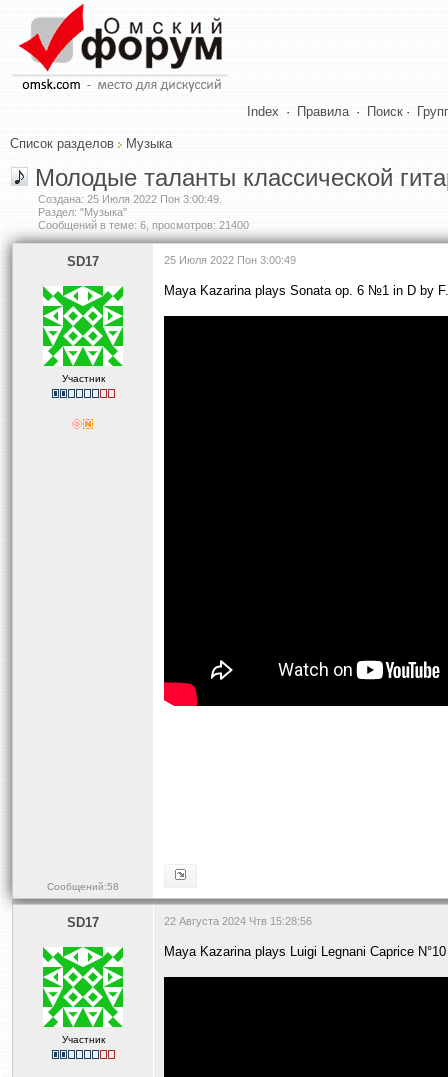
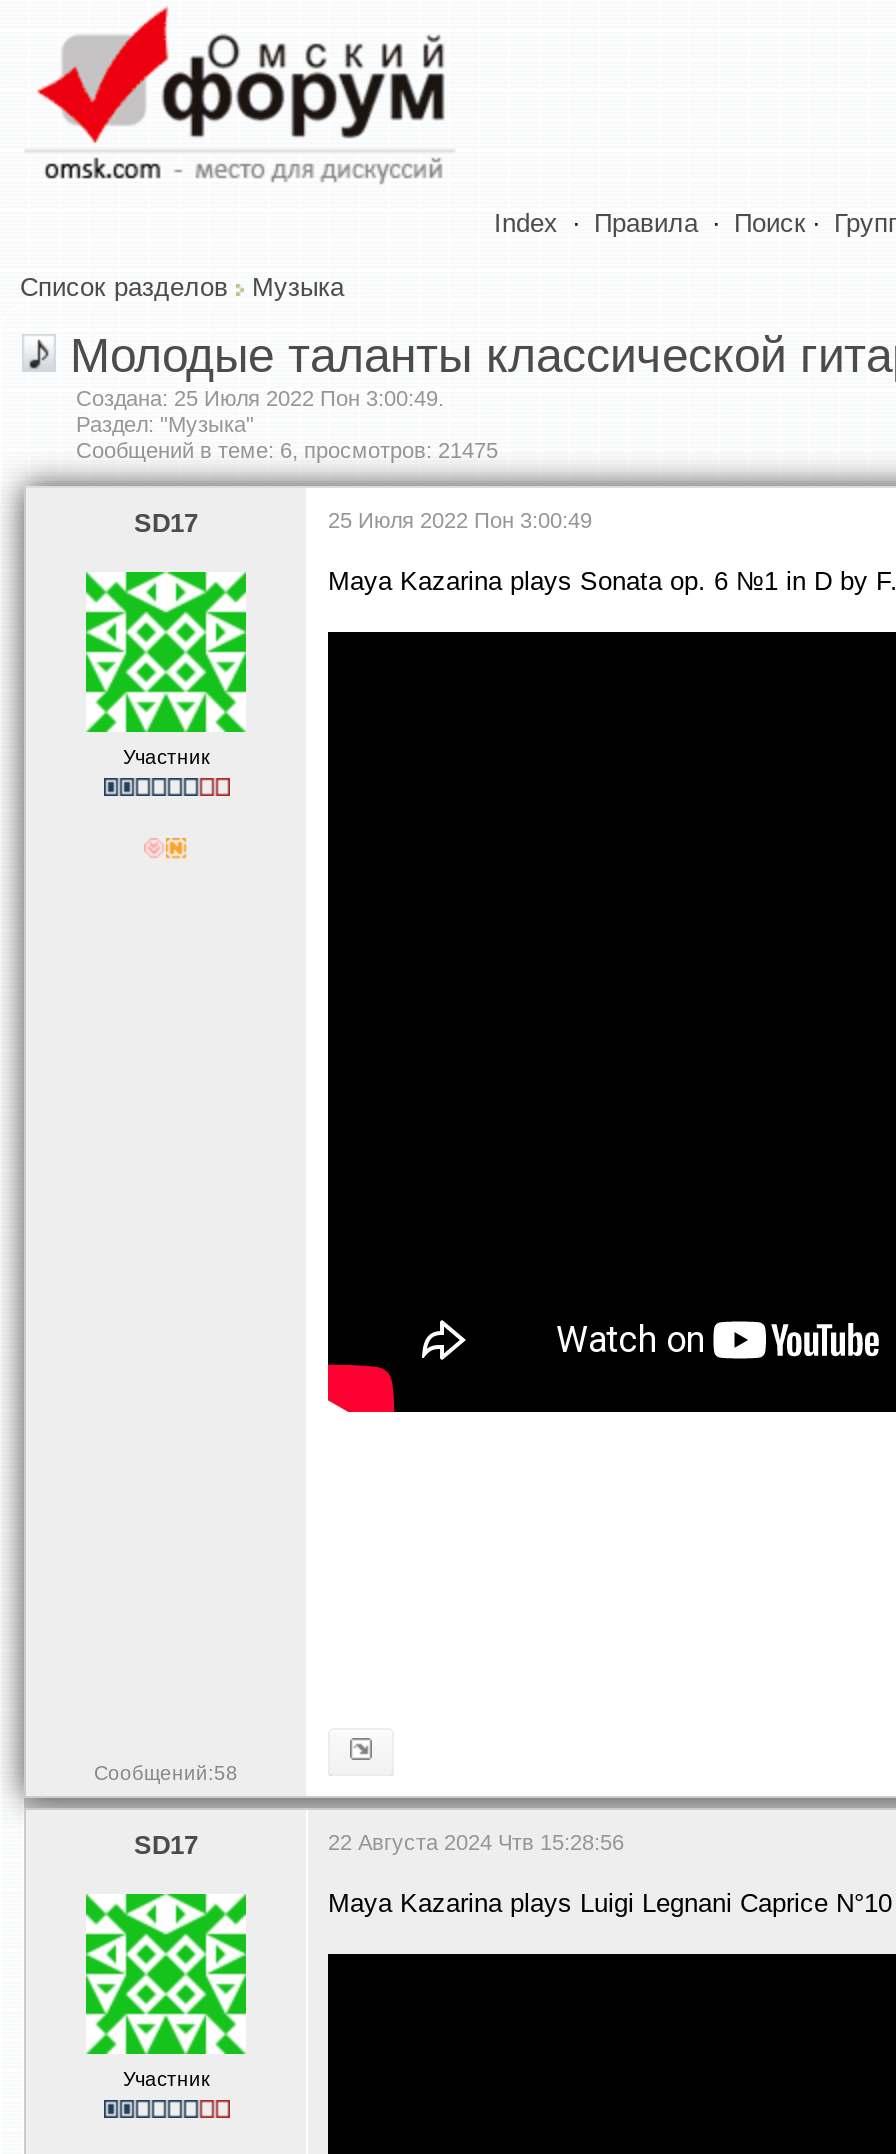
[38,219,249,231] Сообщений в теме: 6, просмотров: 21400 -> [76,438,498,462] Сообщений в теме: 6, просмотров: 21475

